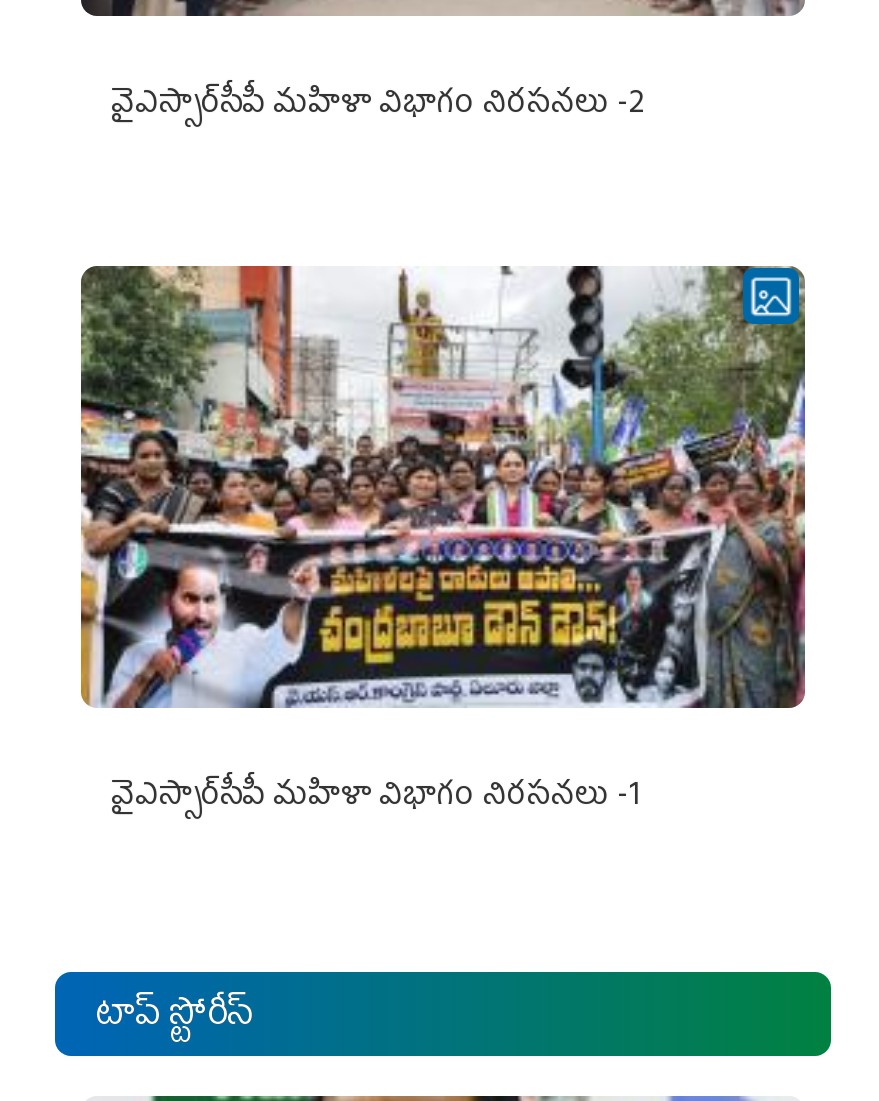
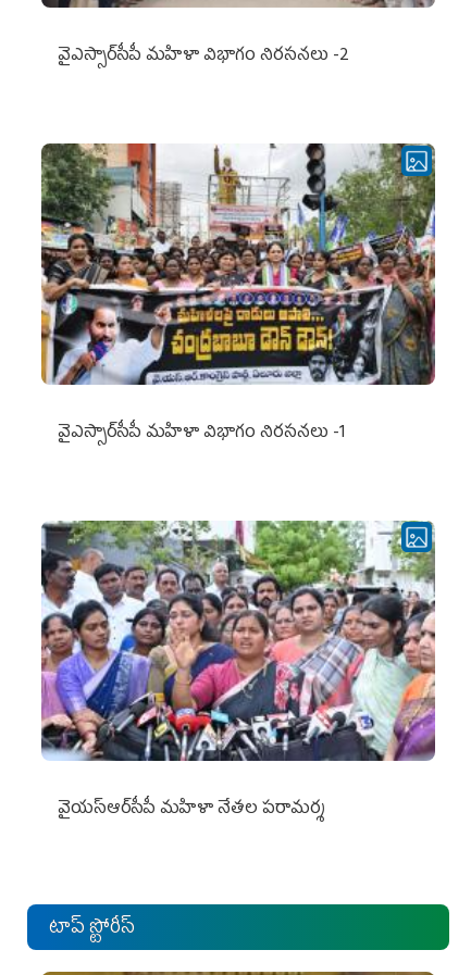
none -> [40,520,436,827] [image] | వైయ‌స్ఆర్‌సీపీ మ‌హిళా నేత‌ల ప‌రామ‌ర్శ‌

